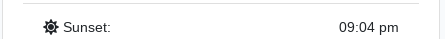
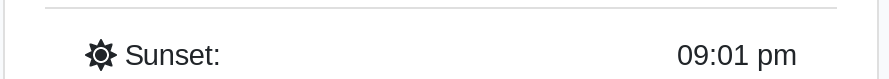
[339,19,399,35] 09:04 pm -> [677,38,797,70] 09:01 pm

